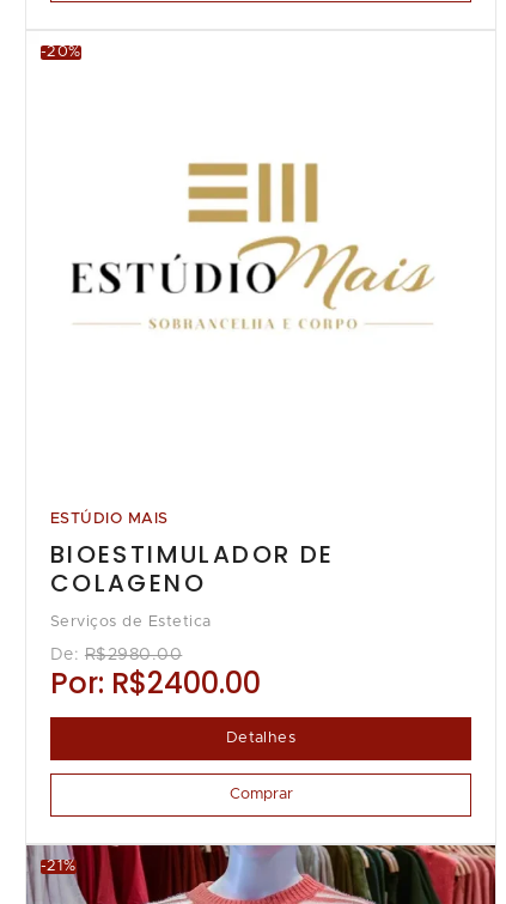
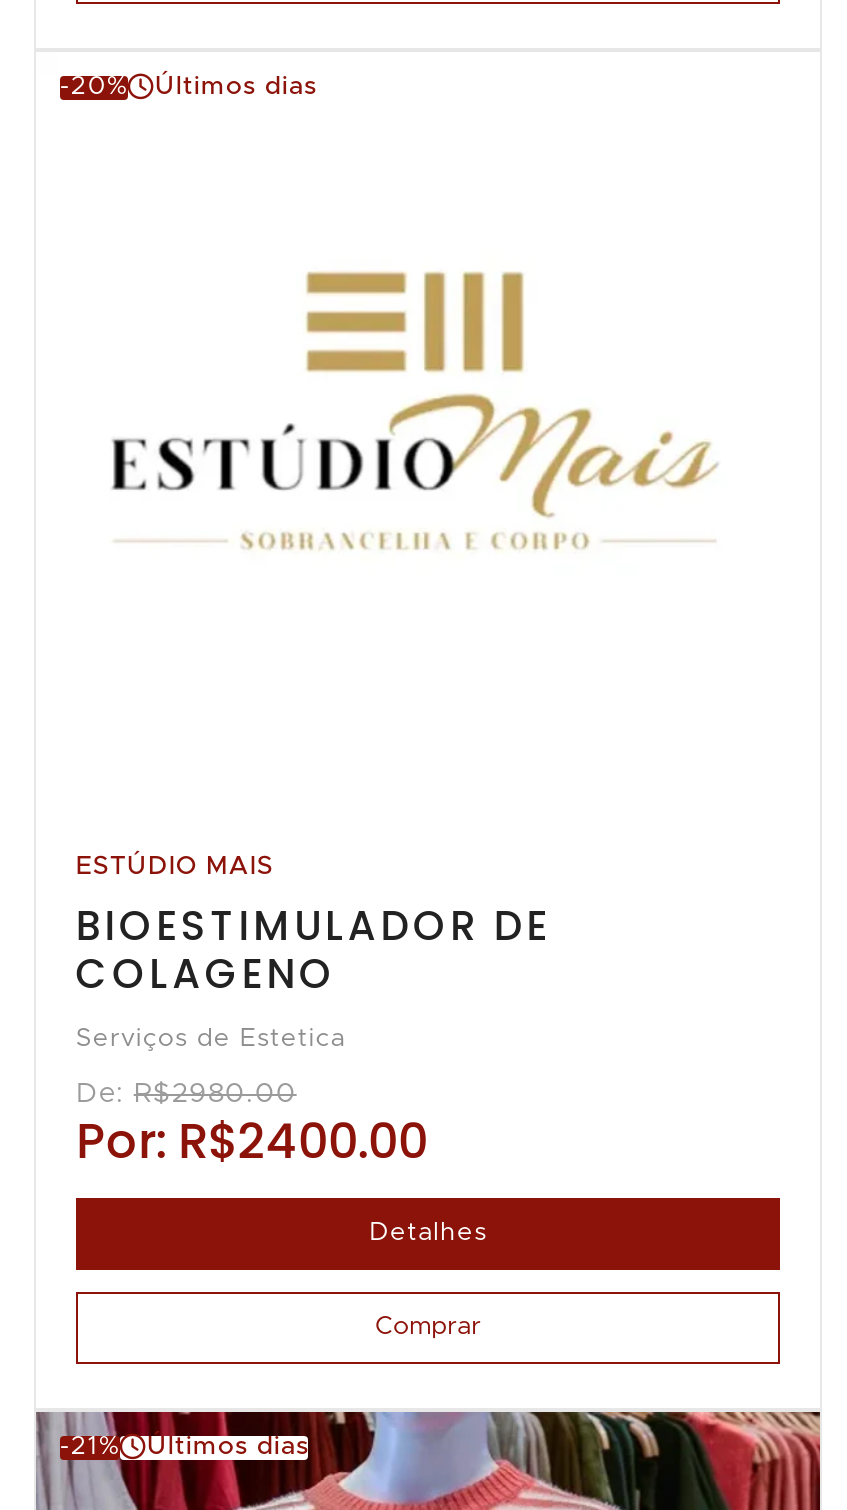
none -> [155,74,317,100] Últimos dias
none -> [147,1434,309,1460] Últimos dias

